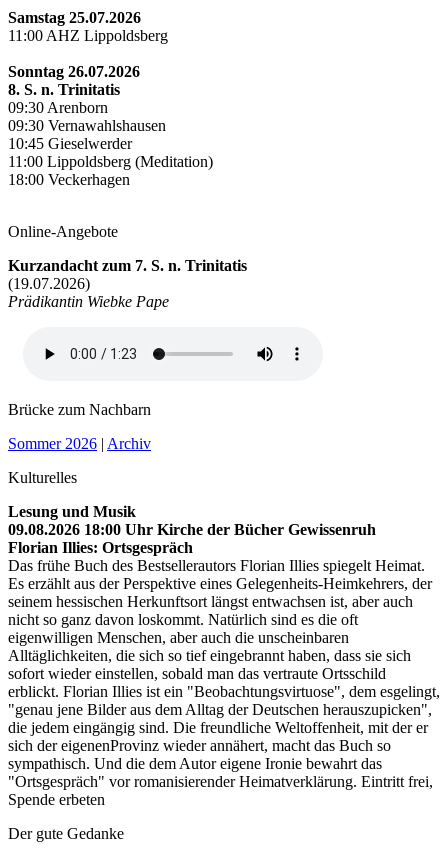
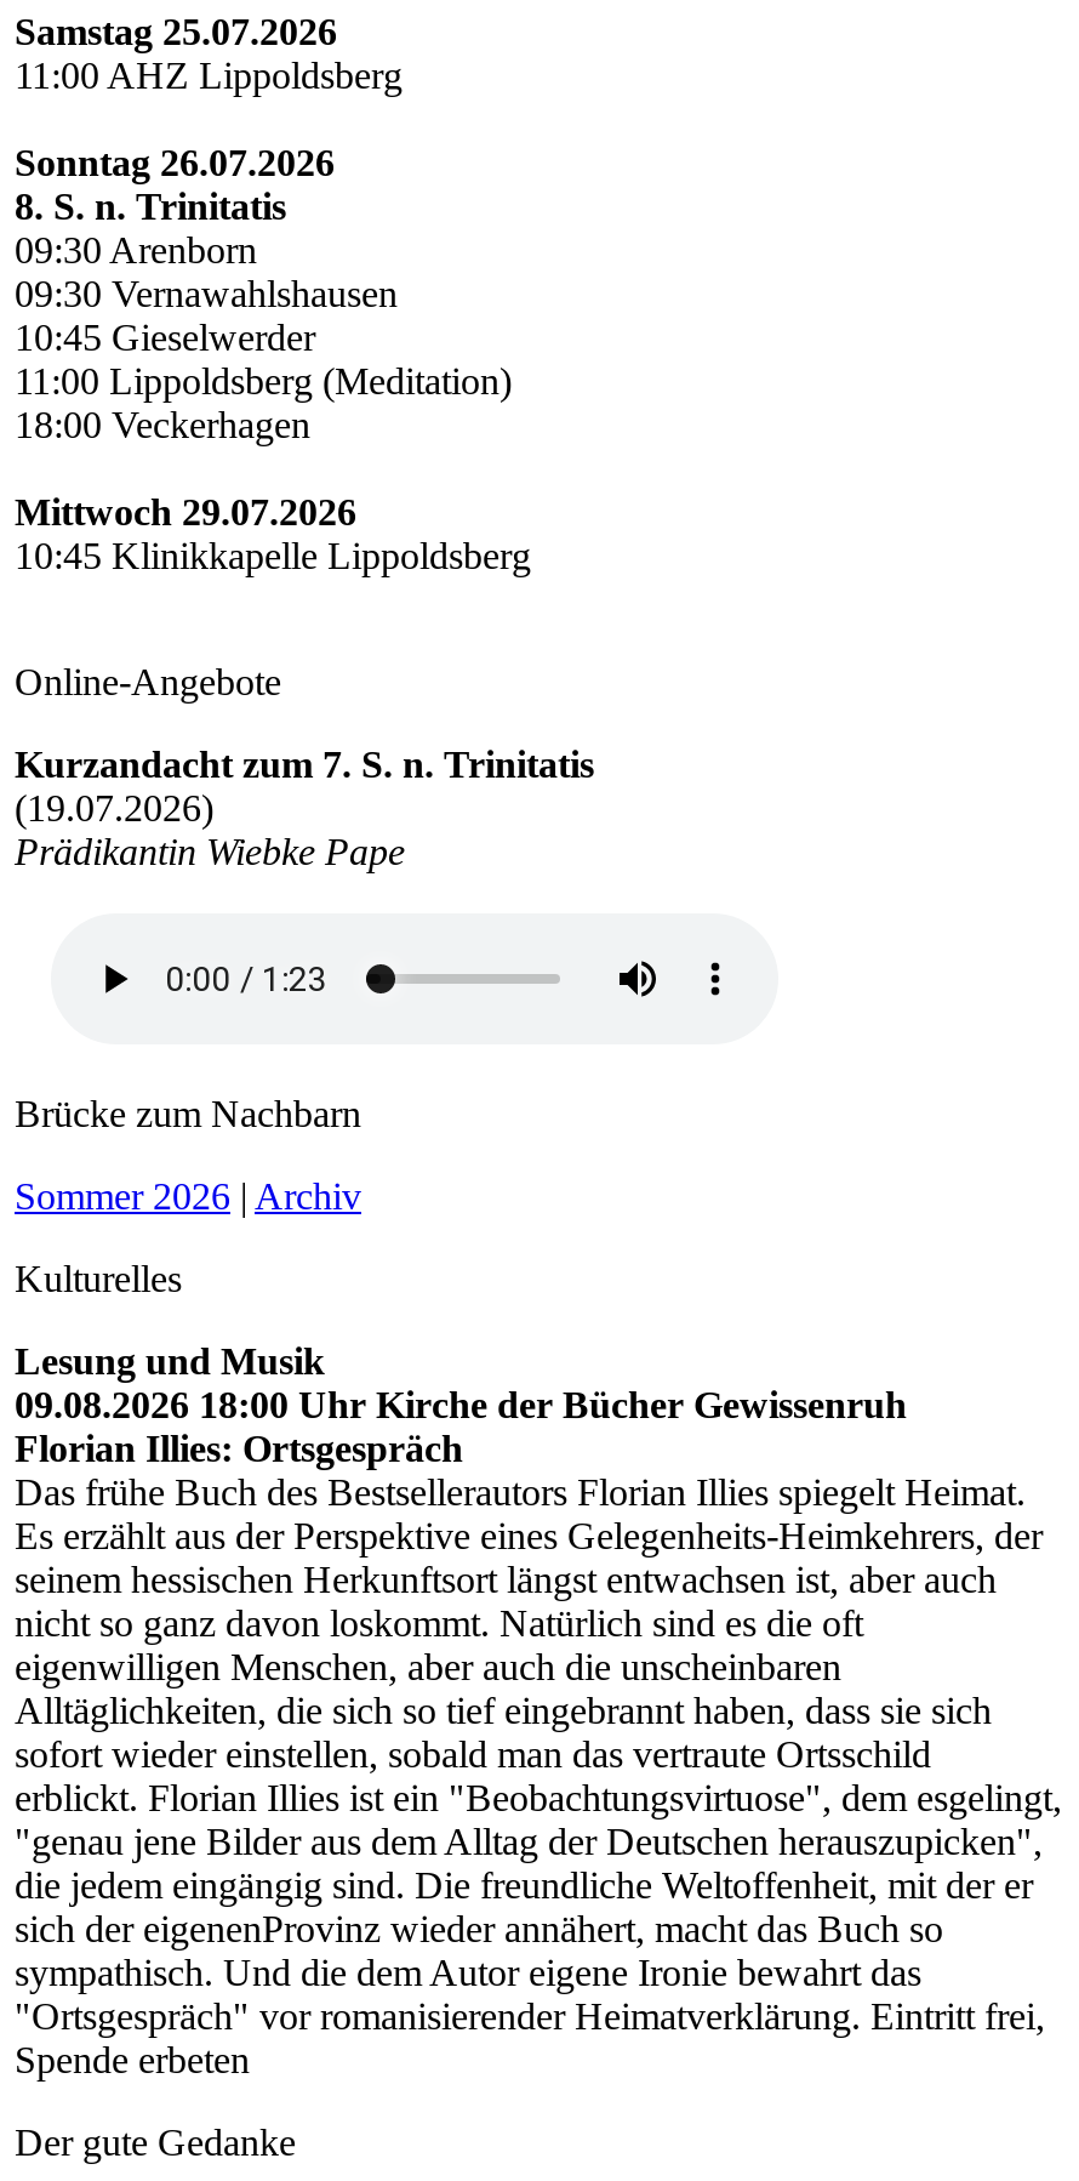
none -> [15,491,531,576] Mittwoch 29.07.2026 | 10:45 Klinikkapelle Lippoldsberg

